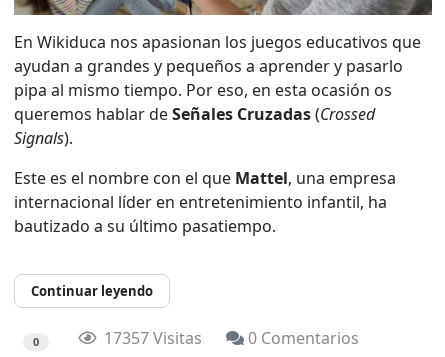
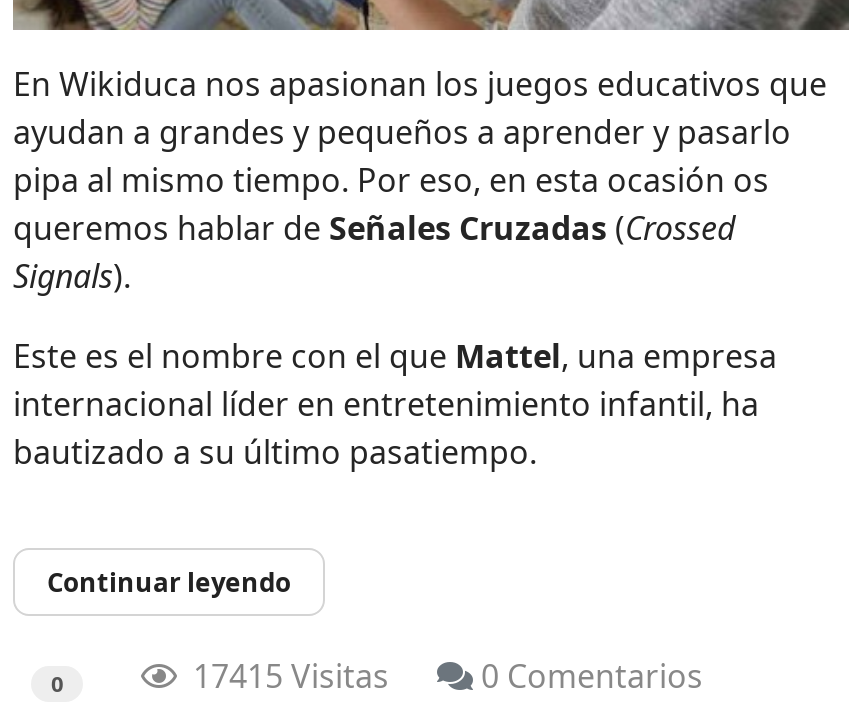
[96,327,202,349] 17357 Visitas -> [177,654,389,698] 17415 Visitas

